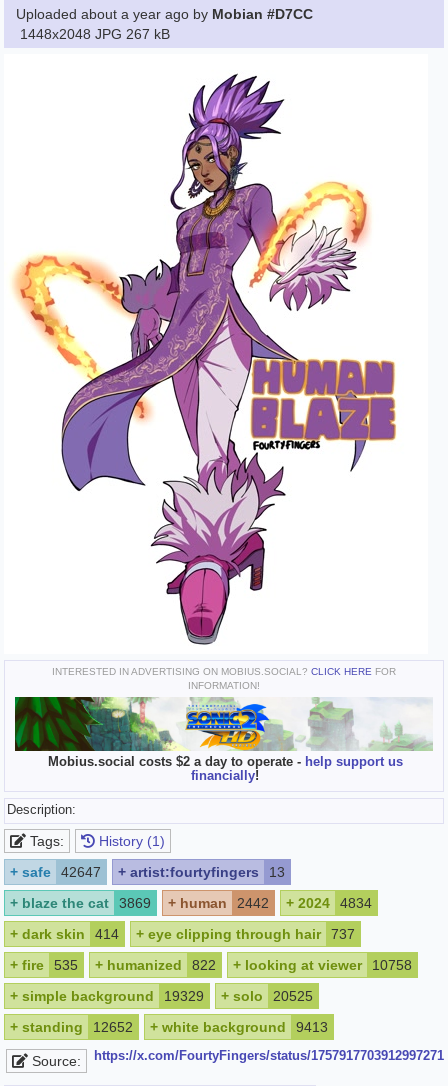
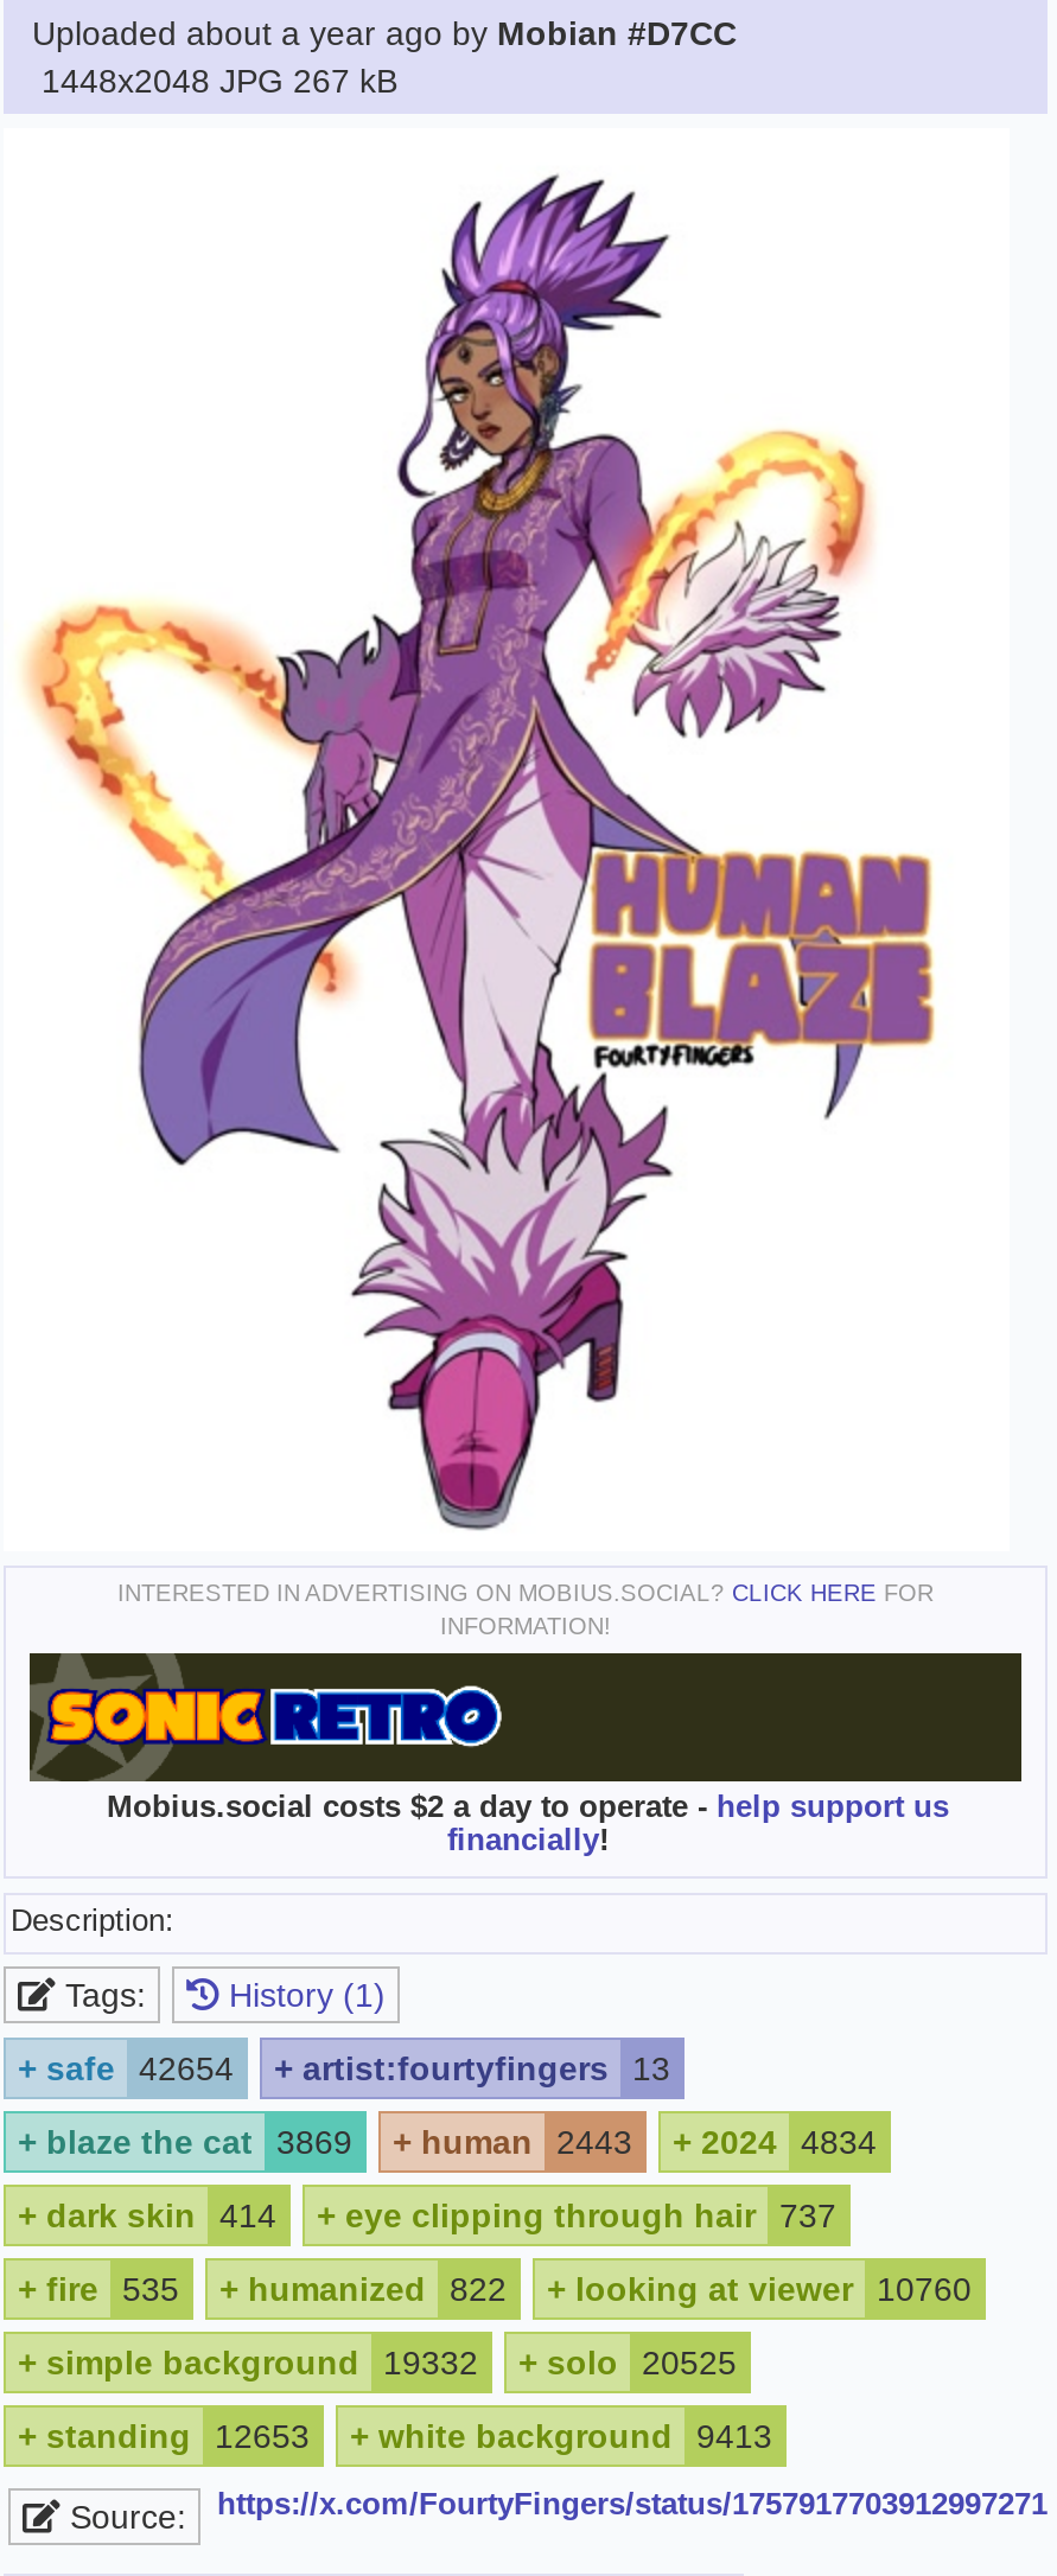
[15,696,433,751] [image] -> [30,1651,1024,1784] [image]
[10,864,285,880] + safe 42647 + artist:fourtyfingers 13 -> [18,2049,670,2087] + safe 42654 + artist:fourtyfingers 13
[10,895,372,911] + blaze the cat 3869 + human 2442 + 2024 4834 -> [18,2122,877,2160] + blaze the cat 3869 + human 2443 + 2024 4834
[10,957,412,973] + fire 535 + humanized 822 + looking at viewer 10758 -> [18,2269,972,2307] + fire 535 + humanized 822 + looking at viewer 10760
[10,988,313,1004] + simple background 19329 + solo 20525 -> [18,2343,737,2381] + simple background 19332 + solo 20525
[10,1019,328,1035] + standing 12652 + white background 9413 -> [18,2416,772,2454] + standing 12653 + white background 9413

